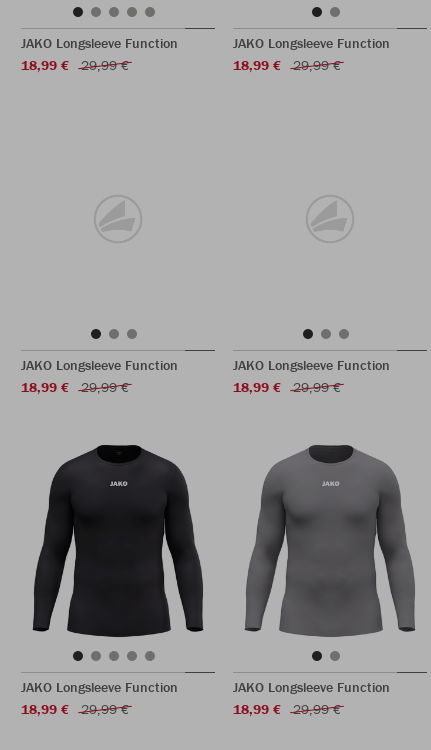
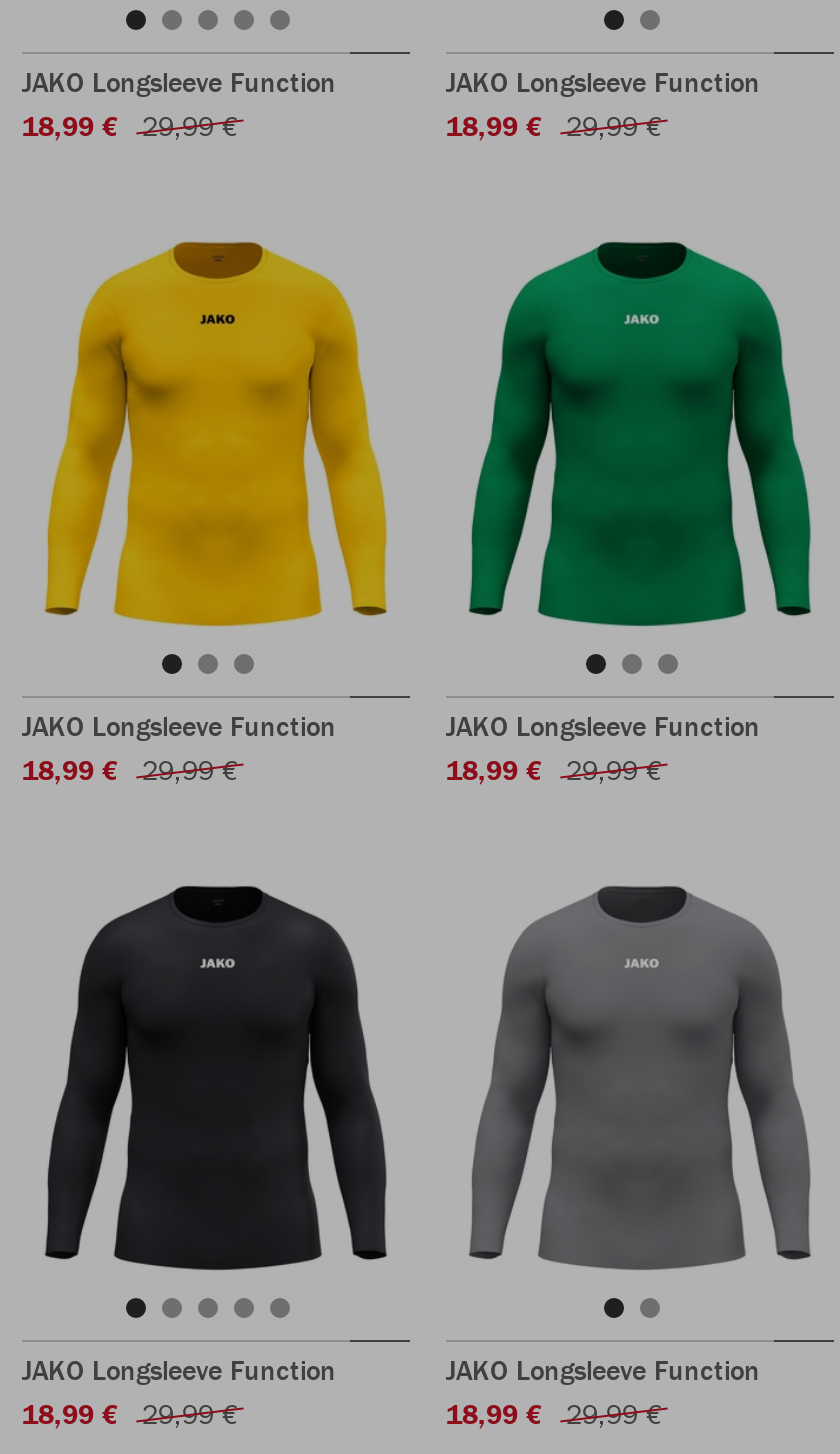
none -> [42,240,388,628] [image]
none -> [468,240,812,628] [image]

